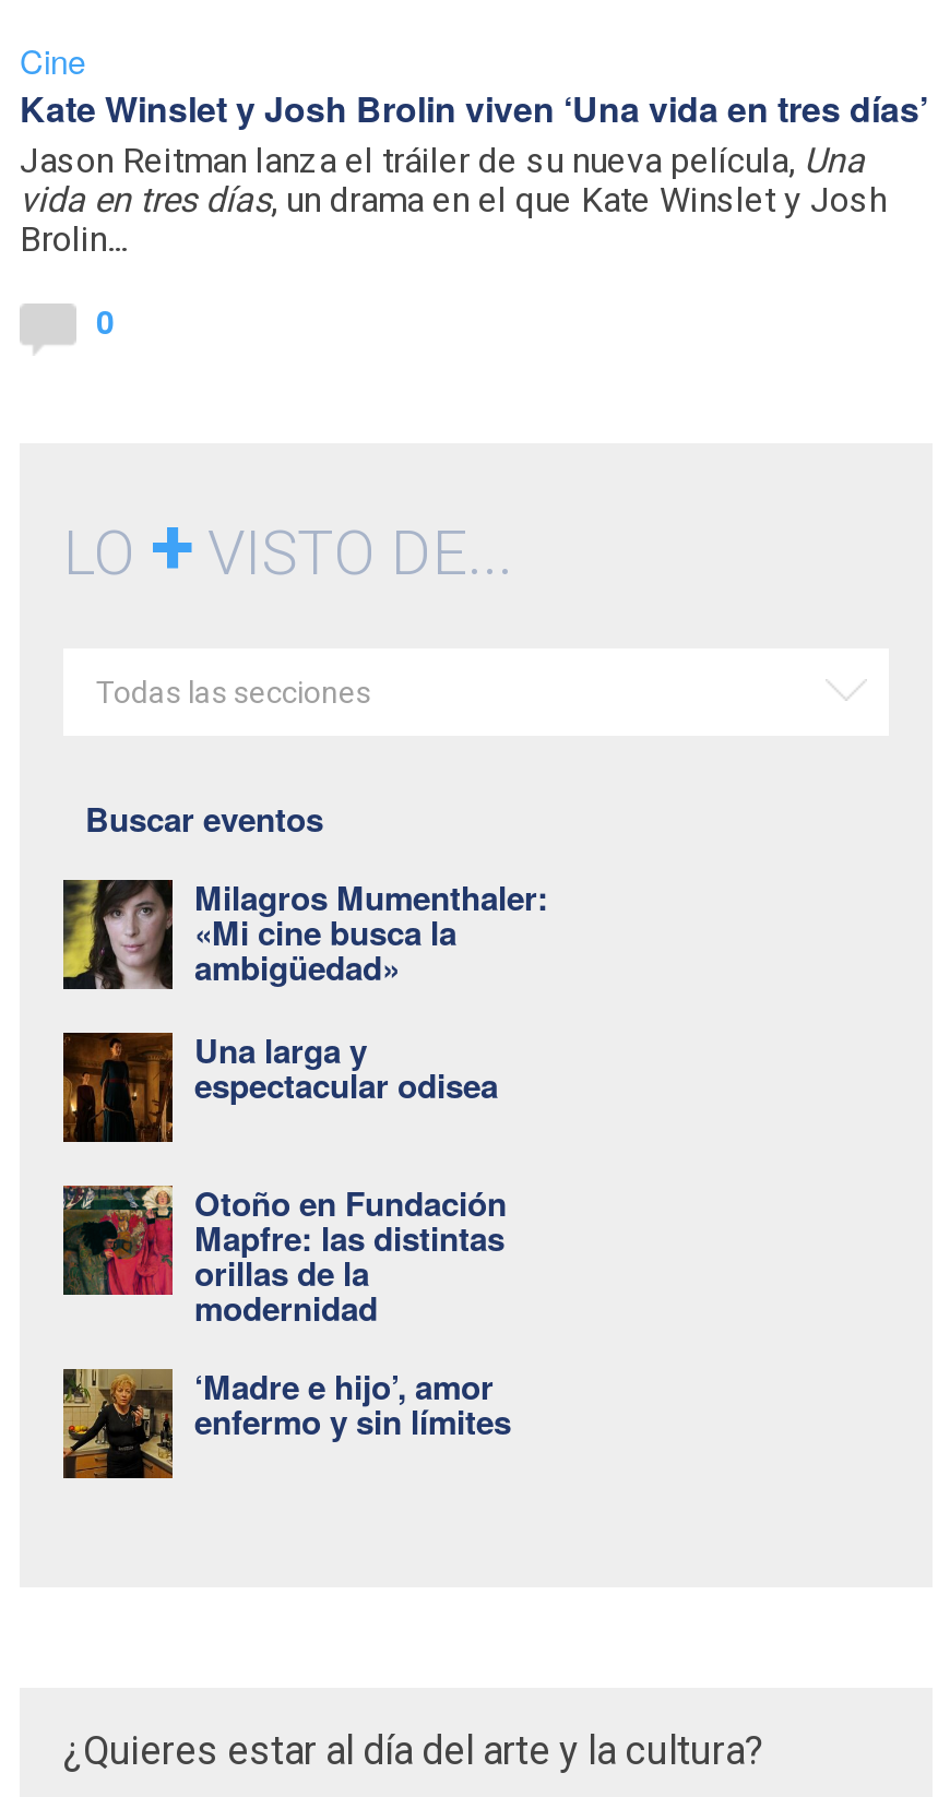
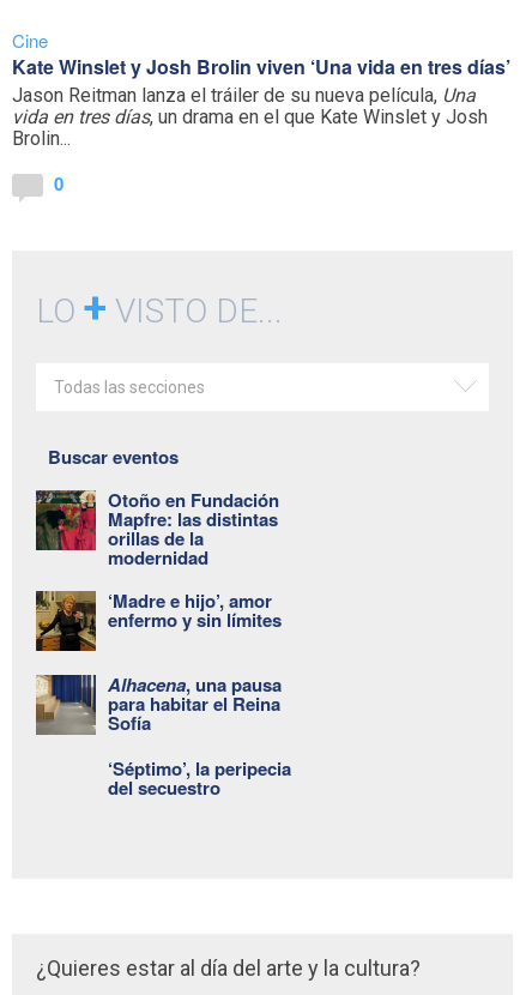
[61,874,548,1110] [image] | Milagros Mumenthaler: | «Mi cine busca la | ambigüedad» | Una larga y | espectacular odisea -> none
[61,1031,173,1144] [image] -> none
moved [61,1180,511,1446] -> [35,487,282,633]: [image] | Otoño en Fundación | Mapfre: las distintas | orillas de la | modernidad | ‘Madre e hijo’, amor | enfermo y sin límites
none -> [35,672,291,801] [image] | Alhacena, una pausa | para habitar el Reina | Sofía | ‘Séptimo’, la peripecia | del secuestro

